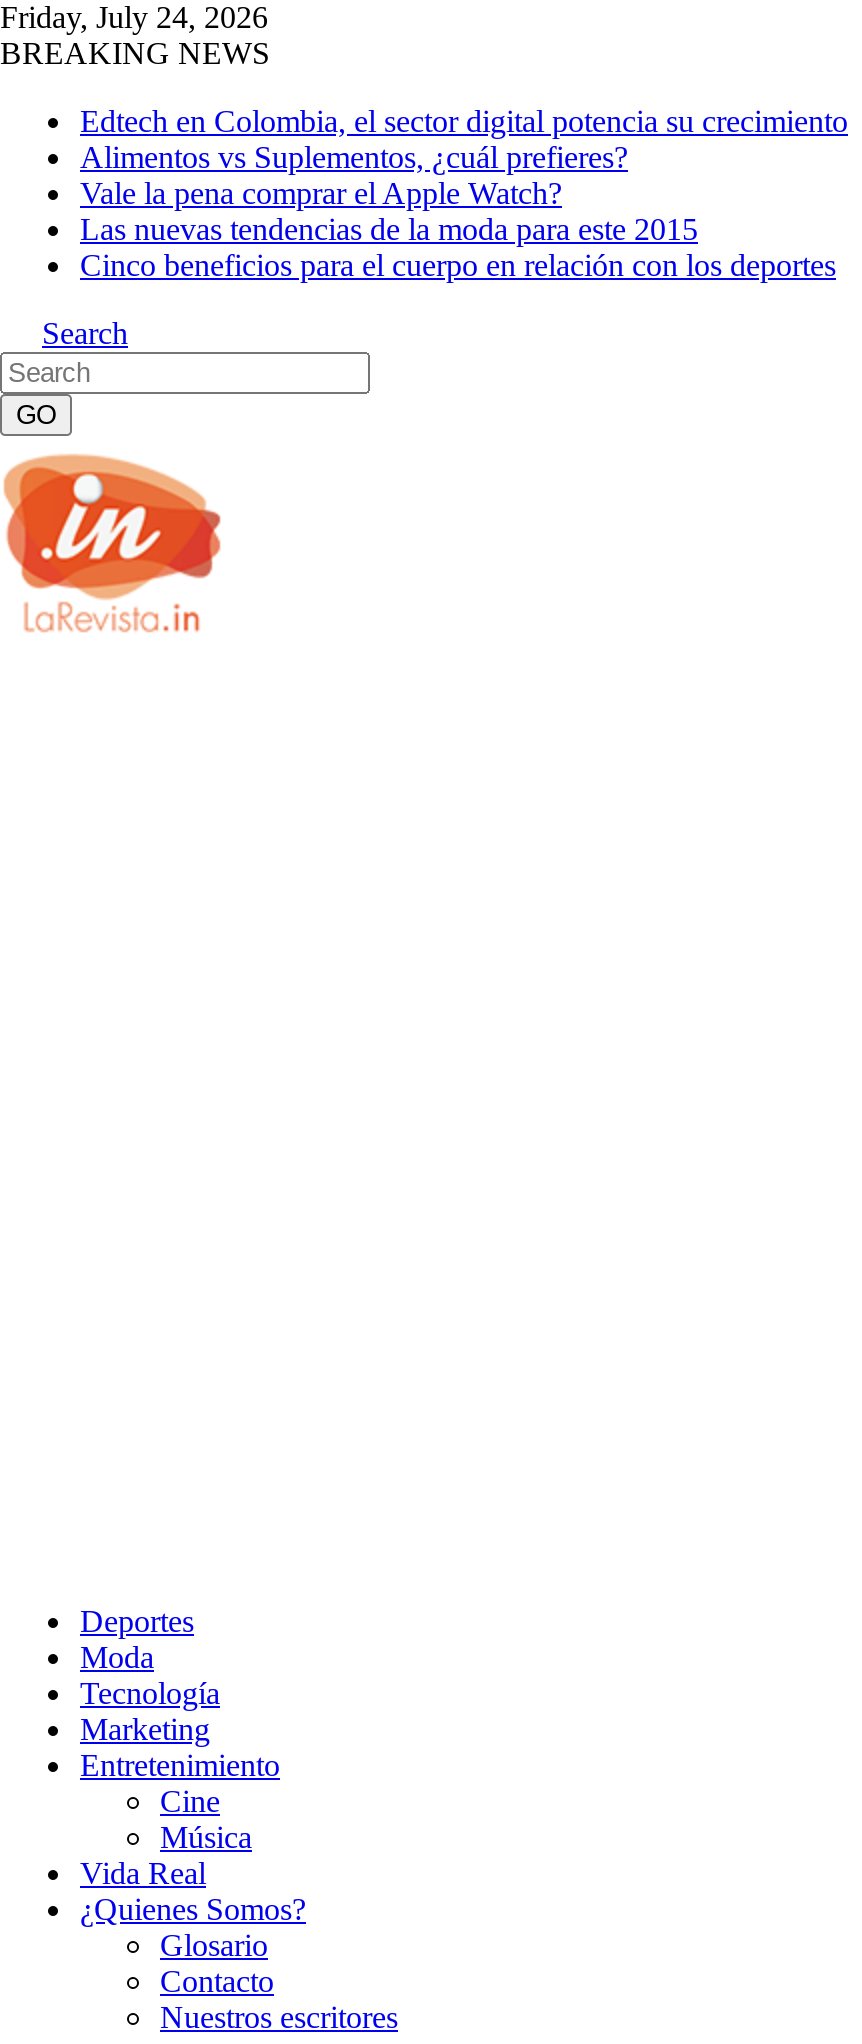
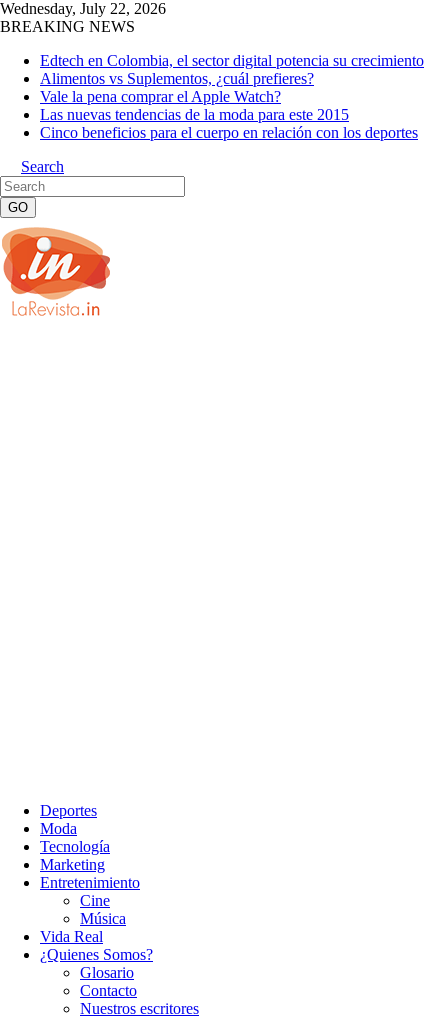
[0,0,268,34] Friday, July 24, 2026 -> [0,0,166,17] Wednesday, July 22, 2026

